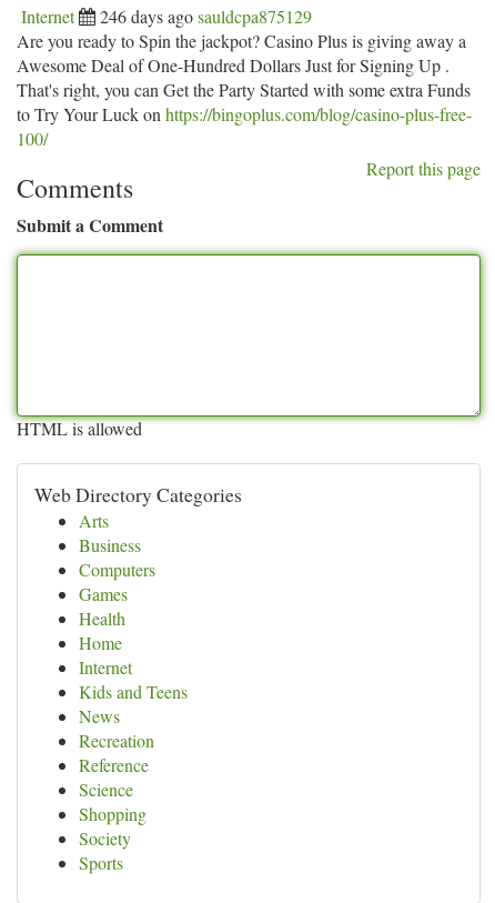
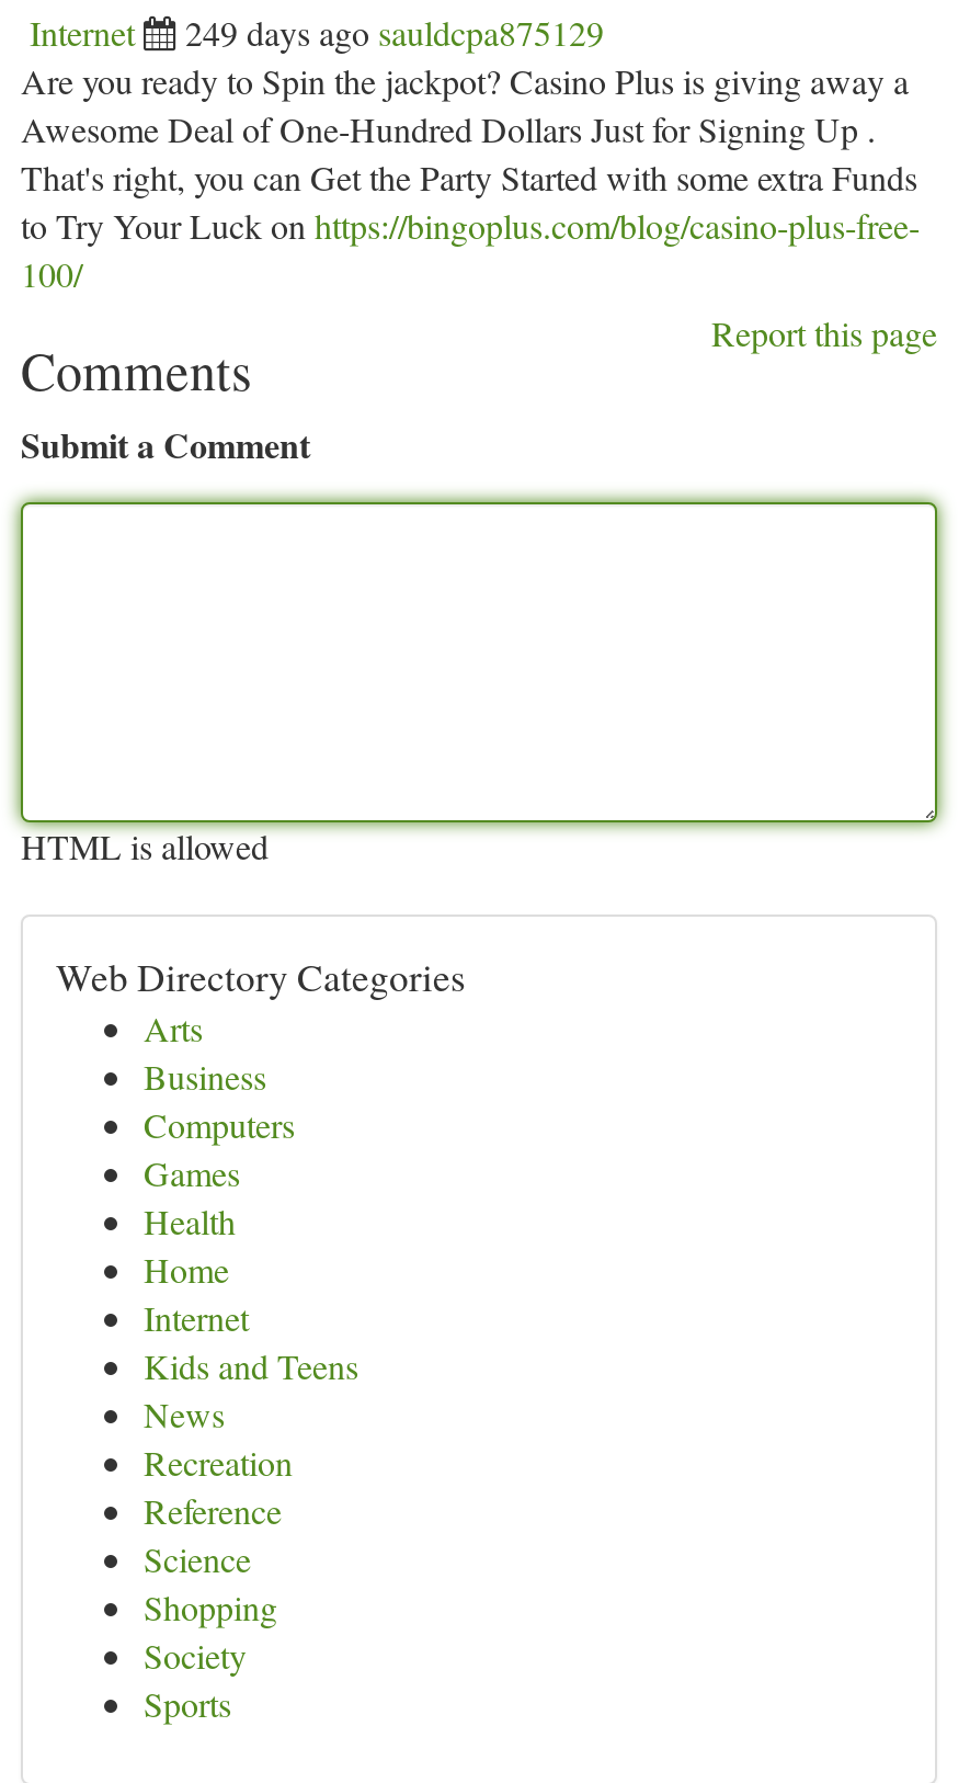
[100,4,312,28] 246 days ago sauldcpa875129 -> [185,9,604,55] 249 days ago sauldcpa875129

